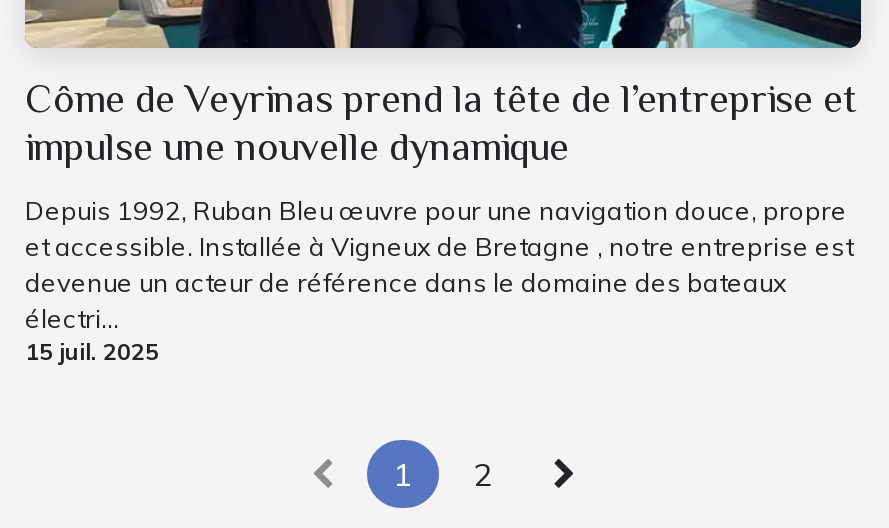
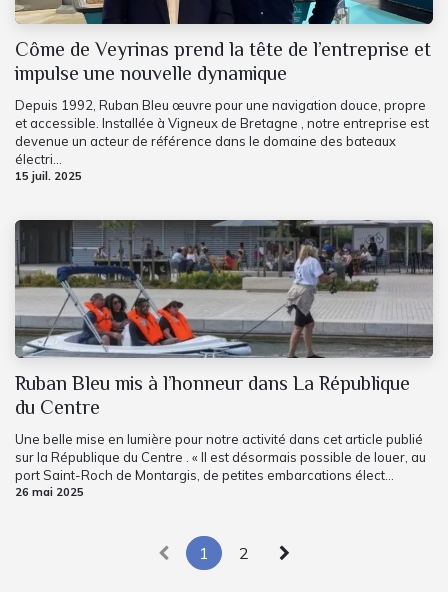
none -> [14,219,434,499] [image] | Ruban Bleu mis à l’honneur dans La République | du Centre | Une belle mise en lumière pour notre activité dans cet article publié | sur la République du Centre . « Il est désormais possible de louer, au | port Saint-Roch de Montargis, de petites embarcations élect... | 26 mai 2025

